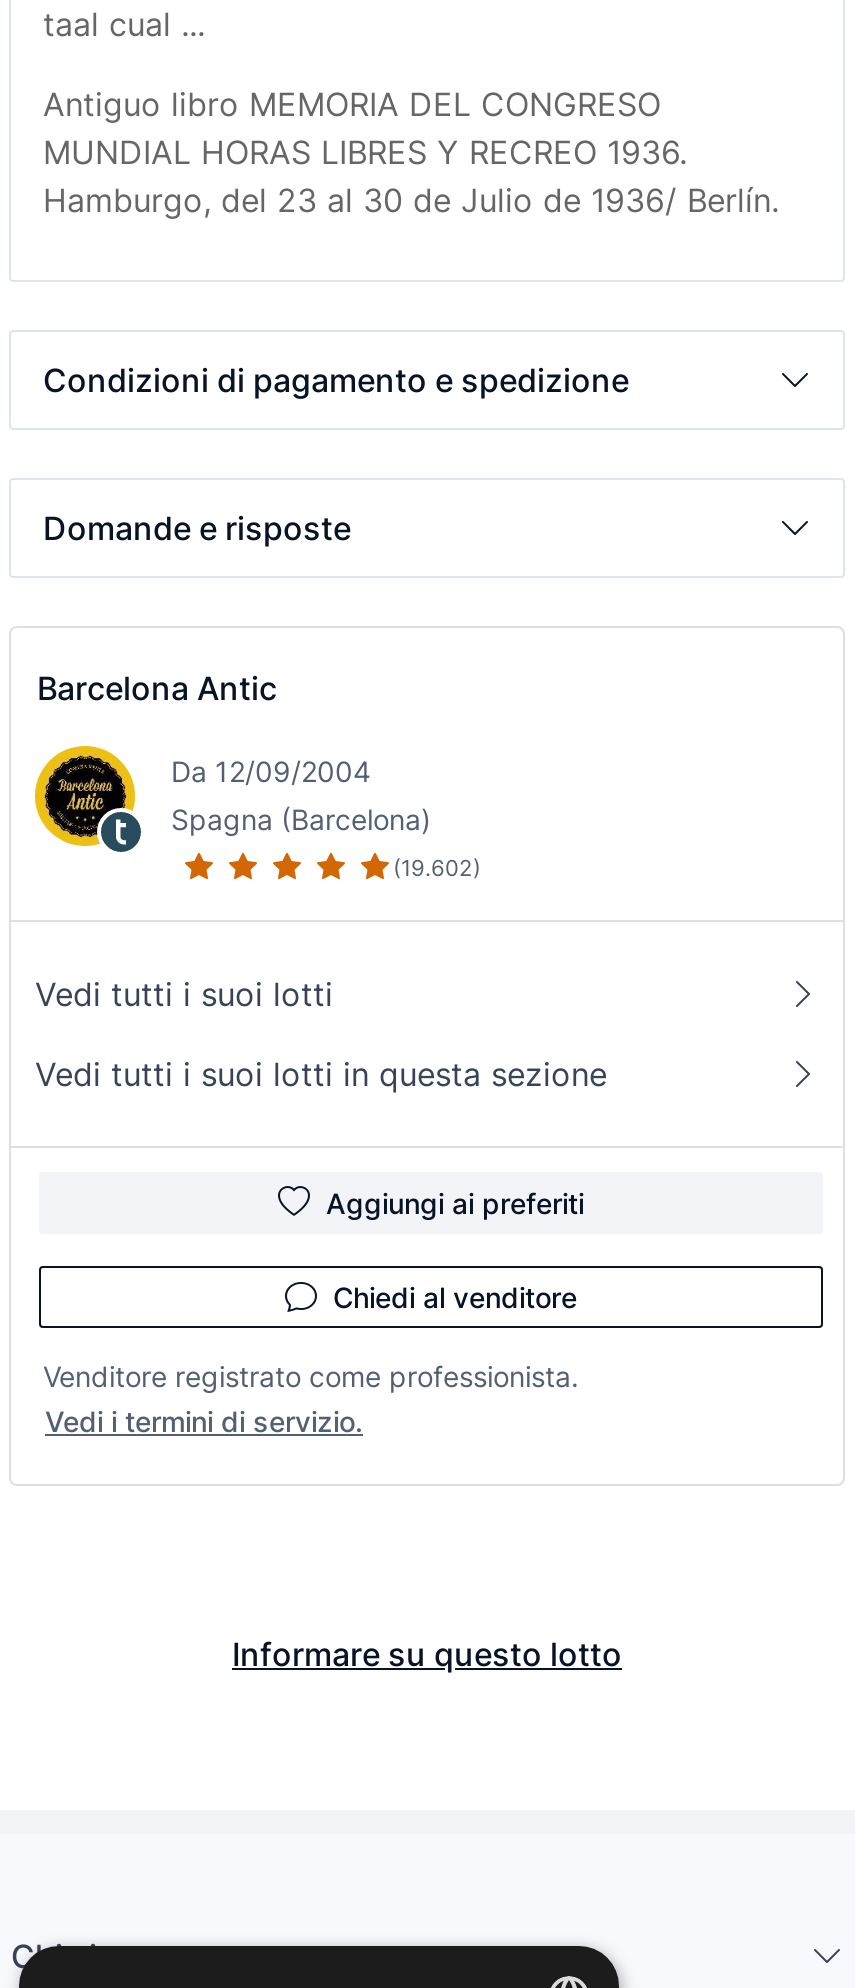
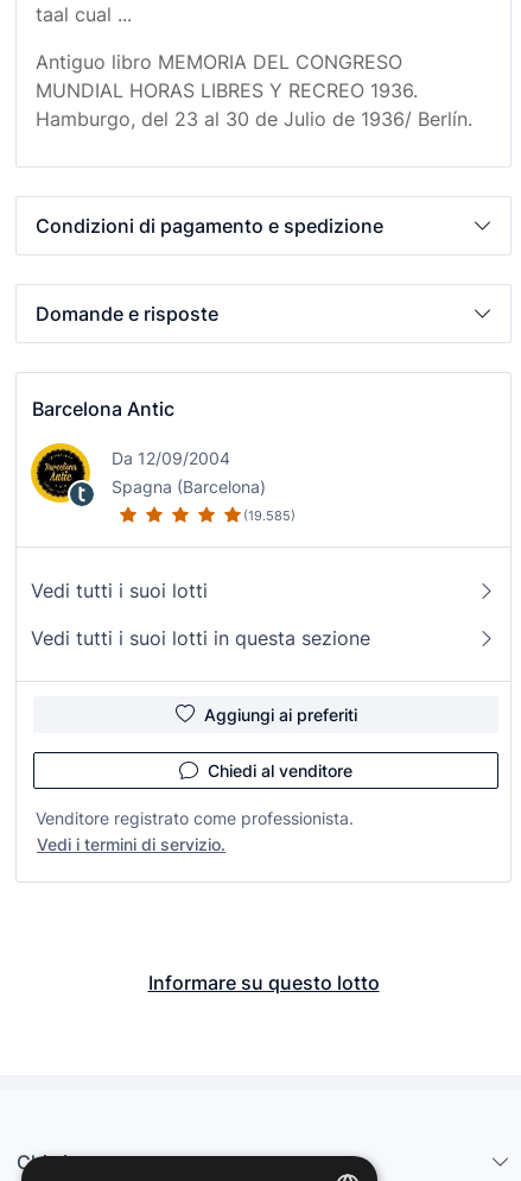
[393,854,481,882] (19.602) -> [243,507,296,524] (19.585)

